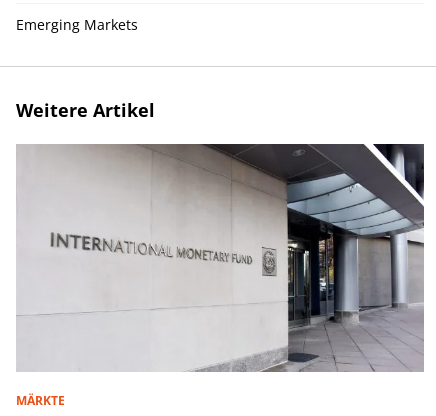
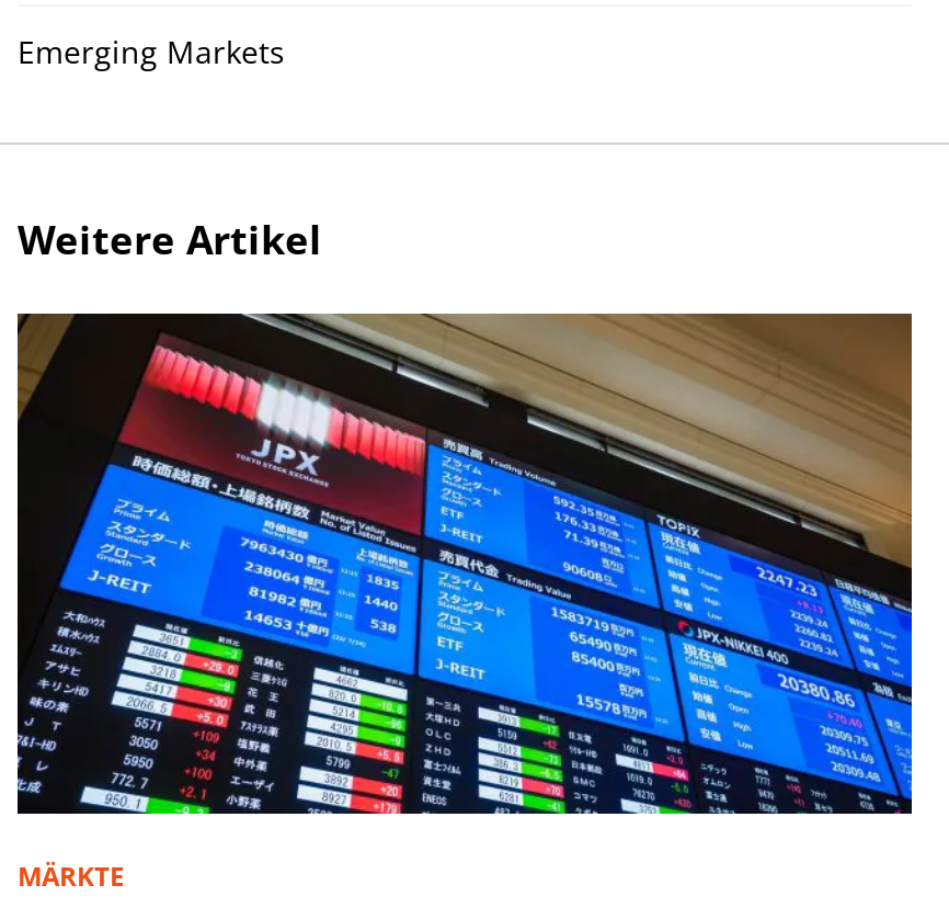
[16,143,424,373] [image] -> [15,311,914,816] [image]

